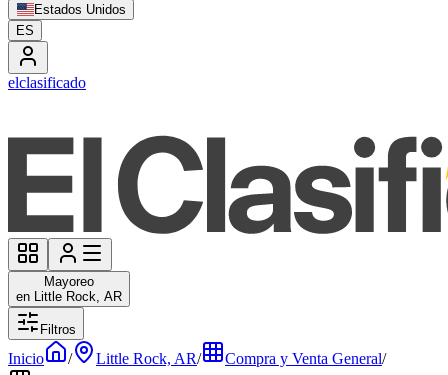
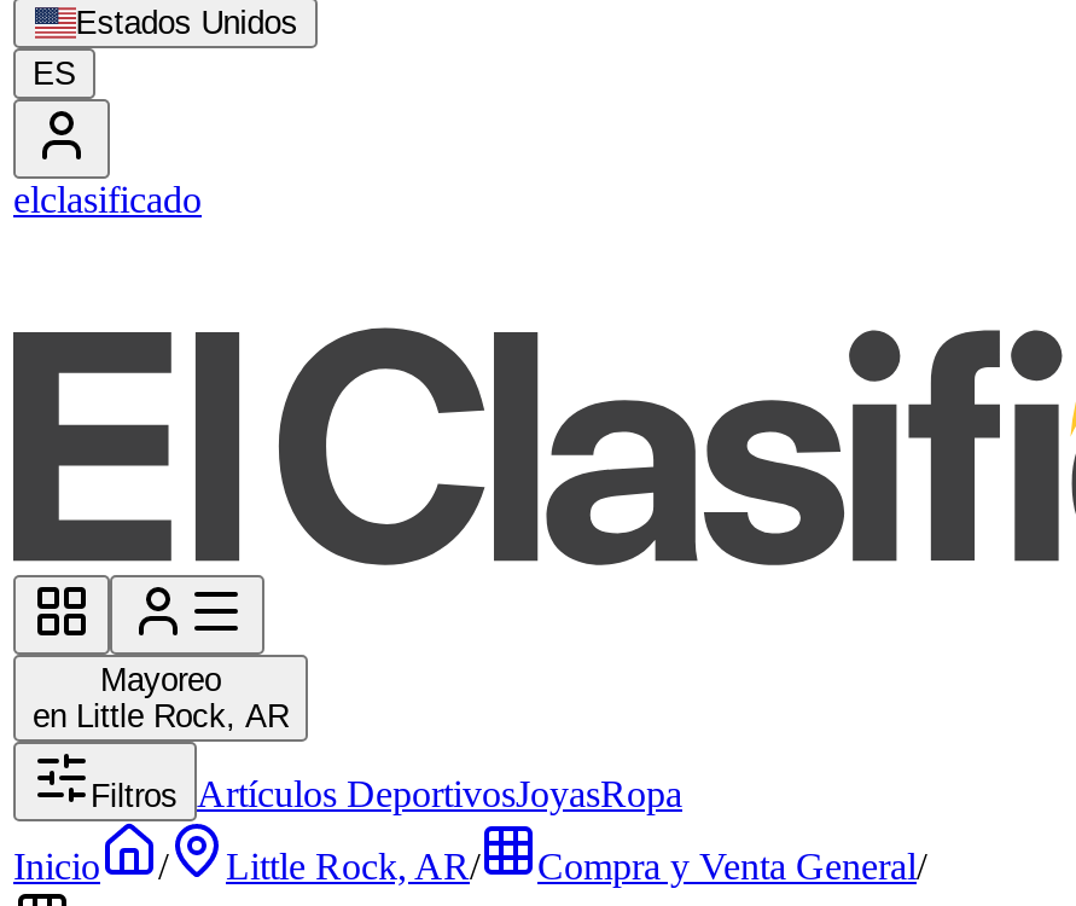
[40,322,76,337] Filtros -> [91,773,682,814] Filtros Artículos DeportivosJoyasRopa

